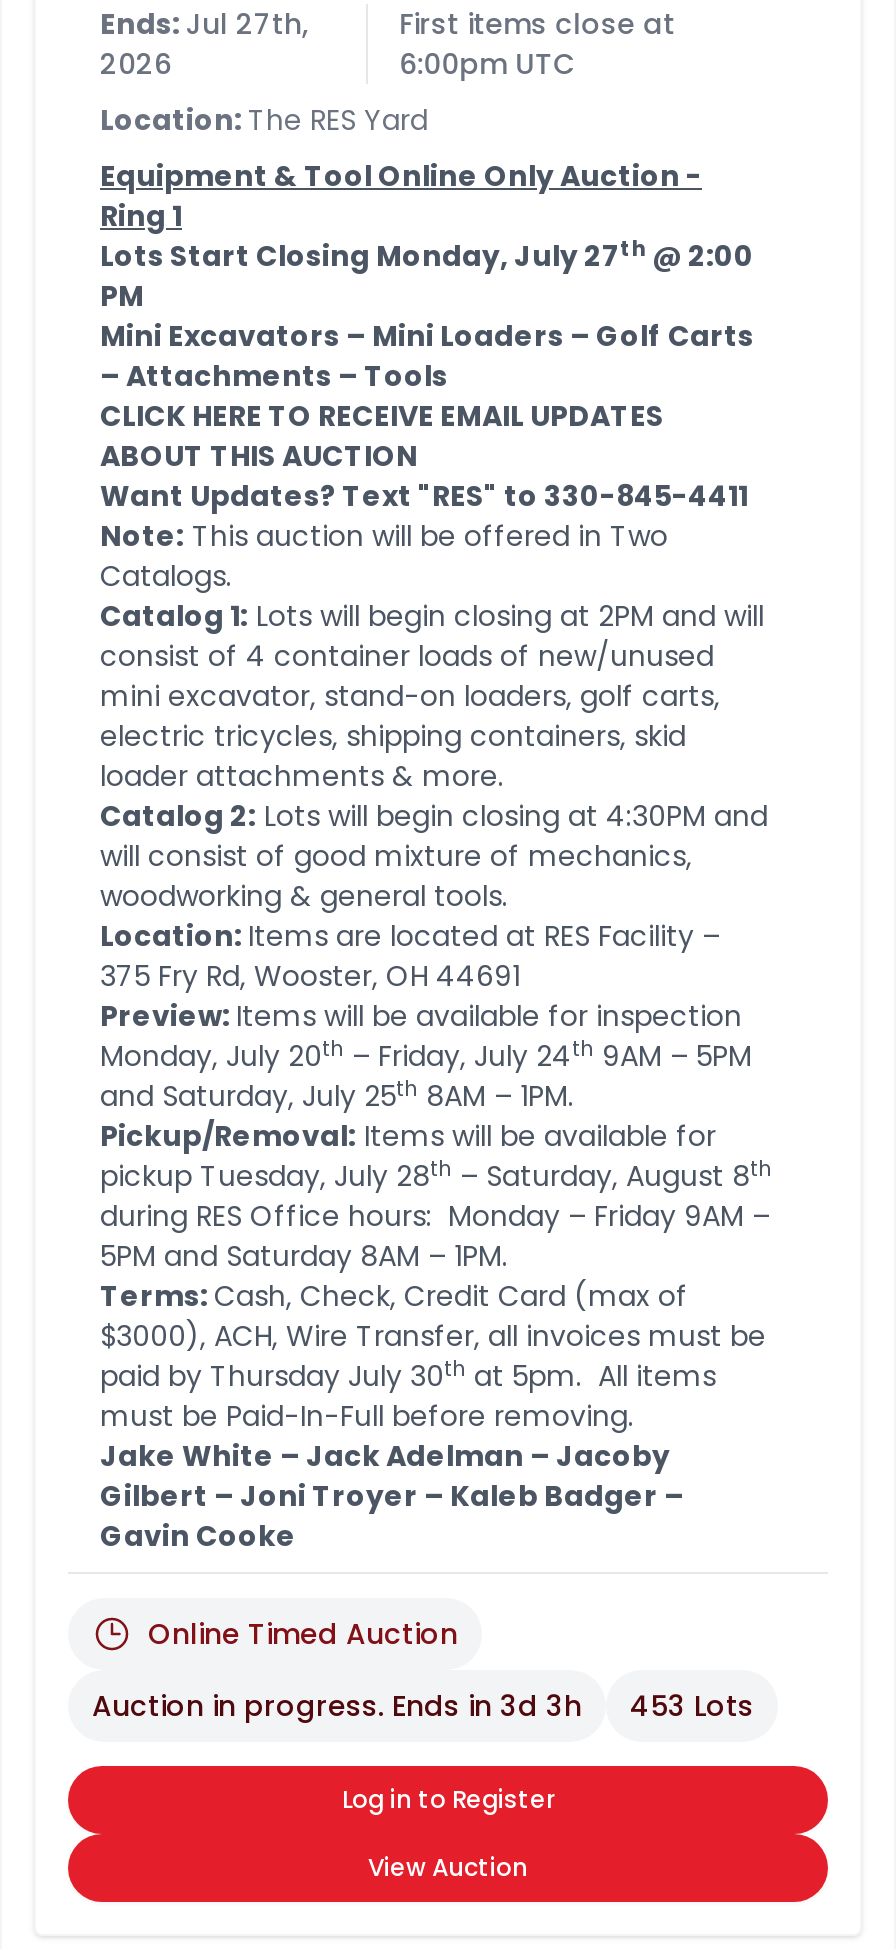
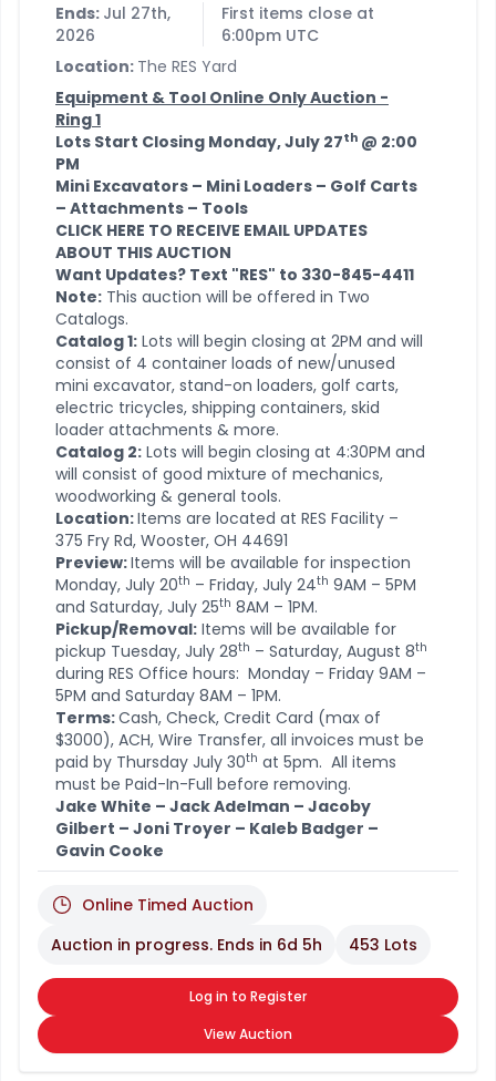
[92,1686,582,1726] Auction in progress. Ends in 3d 3h -> [51,934,322,956] Auction in progress. Ends in 6d 5h

